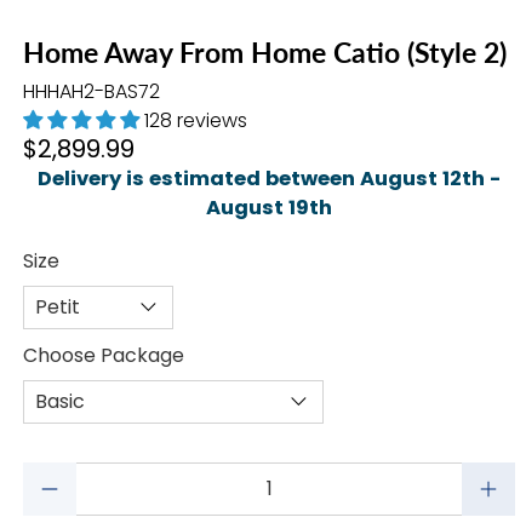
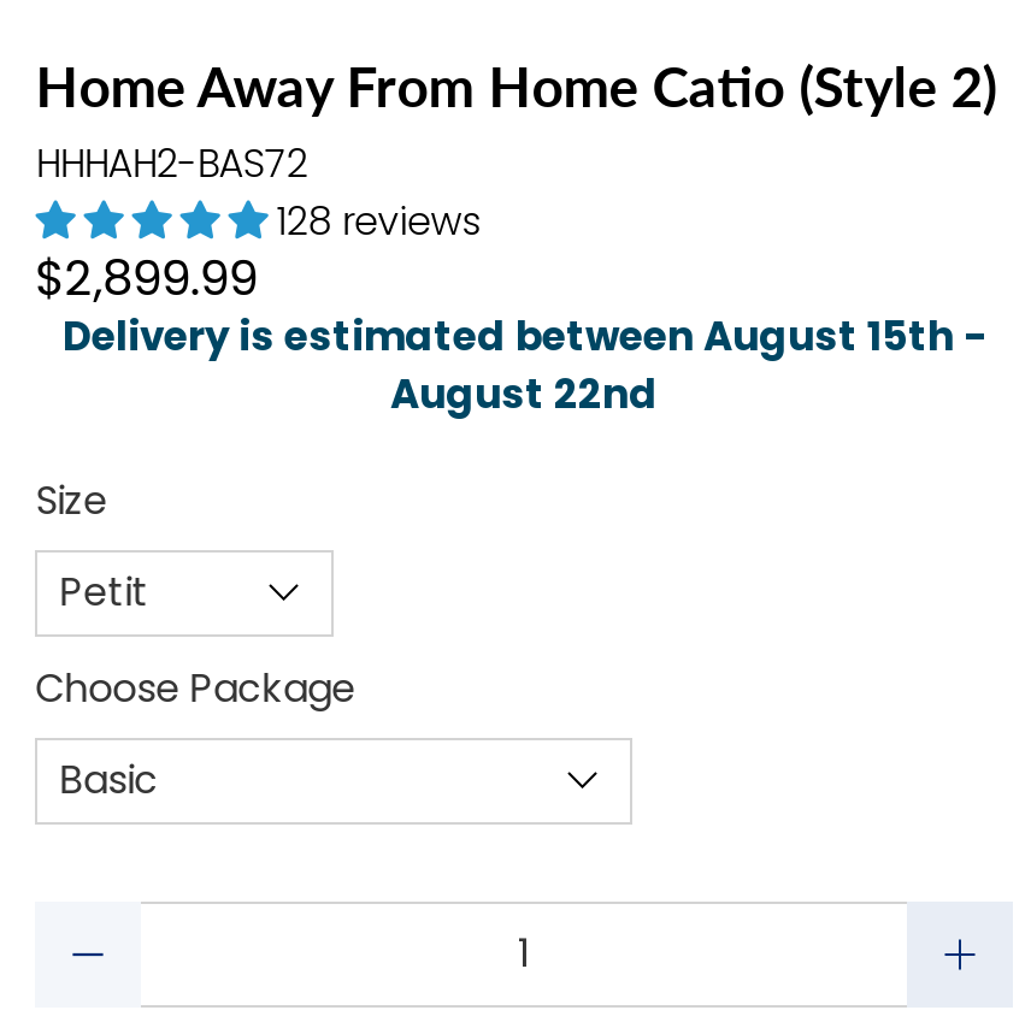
[38,164,501,192] Delivery is estimated between August 12th - -> [63,309,985,364] Delivery is estimated between August 15th -
[206,193,332,221] August 19th -> [390,366,658,422] August 22nd

